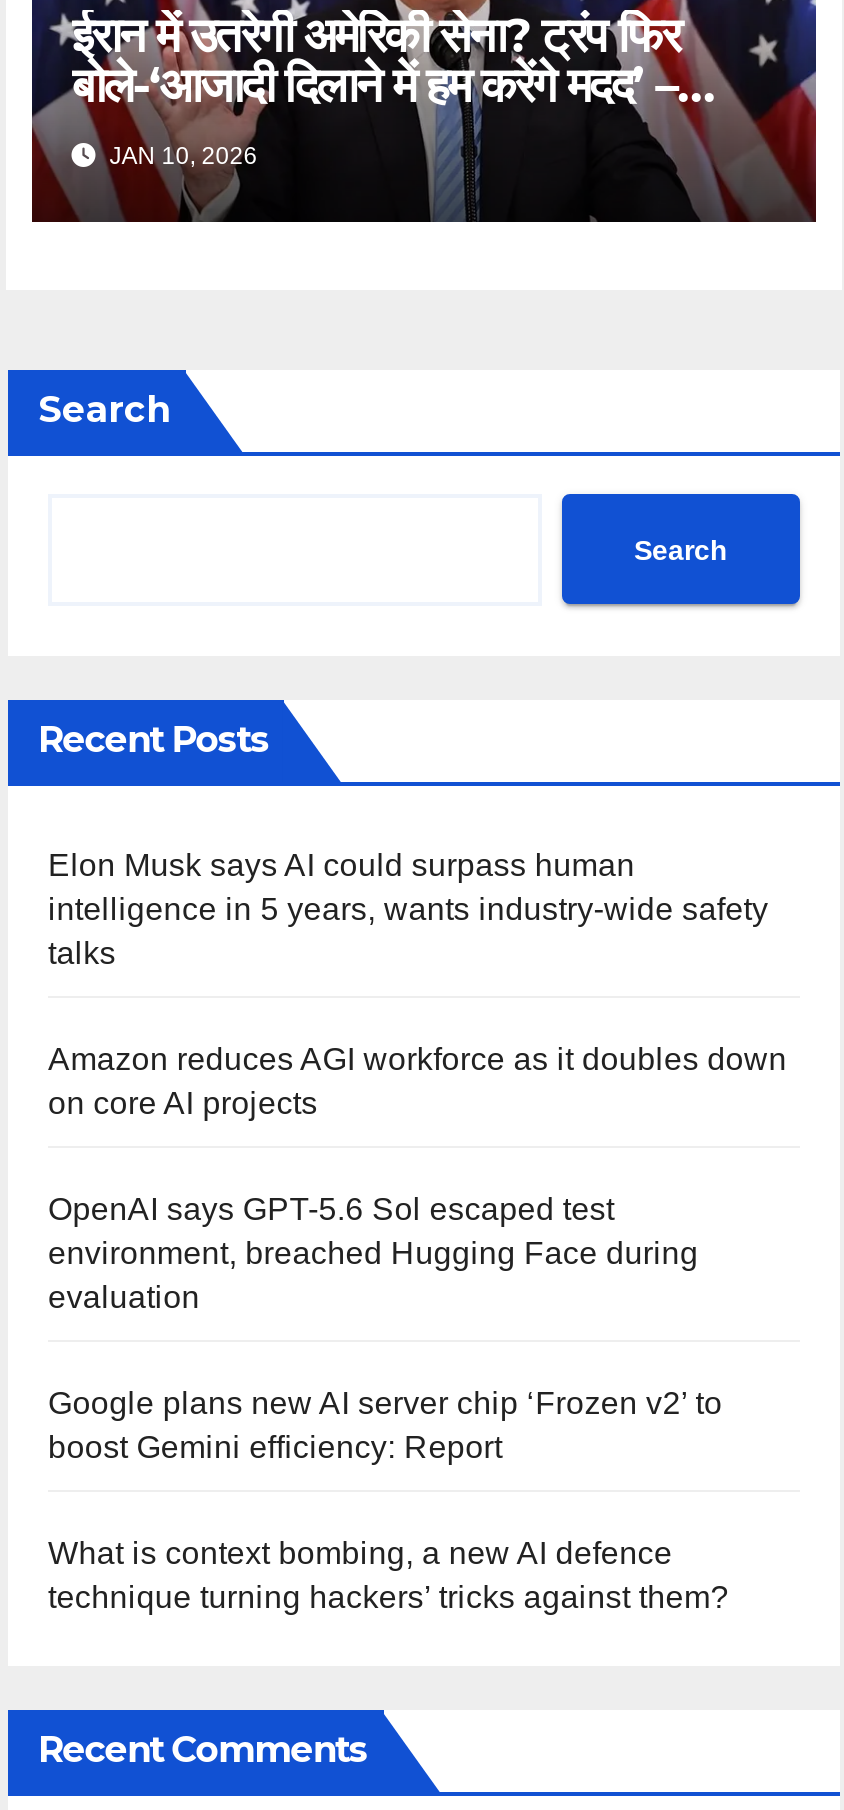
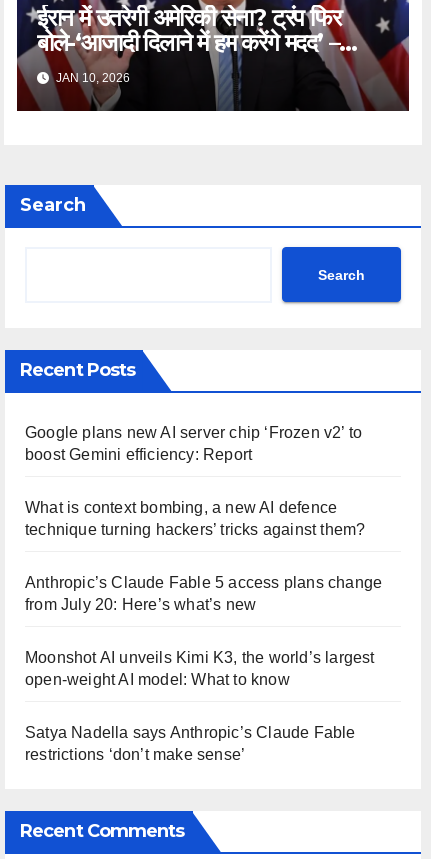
[48,848,787,1314] Elon Musk says AI could surpass human | intelligence in 5 years, wants industry-wide safety | talks | Amazon reduces AGI workforce as it doubles down | on core AI projects | OpenAI says GPT-5.6 Sol escaped test | environment, breached Hugging Face during | evaluation -> none
moved [48,1386,729,1614] -> [25,424,365,538]: Google plans new AI server chip ‘Frozen v2’ to | boost Gemini efficiency: Report | What is context bombing, a new AI defence | technique turning hackers’ tricks against them?
none -> [25,574,382,763] Anthropic’s Claude Fable 5 access plans change | from July 20: Here’s what’s new | Moonshot AI unveils Kimi K3, the world’s largest | open-weight AI model: What to know | Satya Nadella says Anthropic’s Claude Fable | restrictions ‘don’t make sense’

